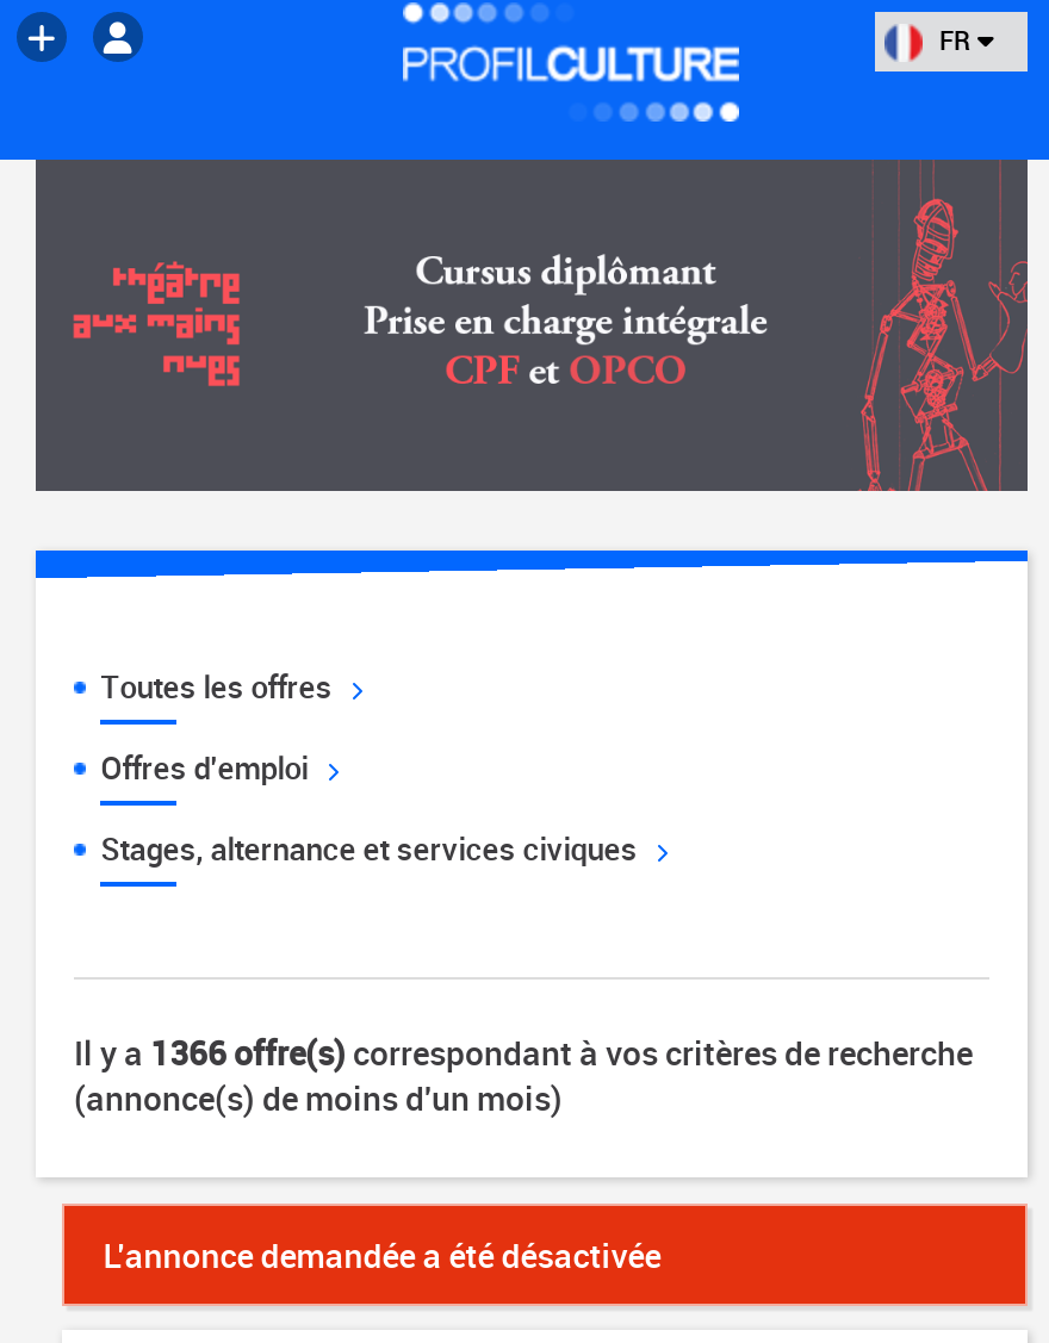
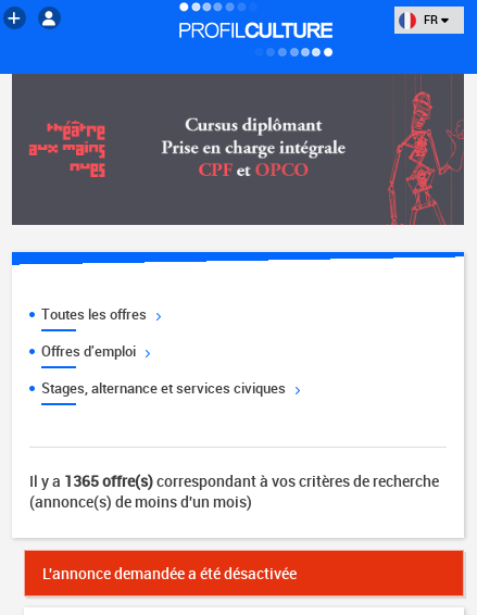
[74,1029,973,1074] Il y a 1366 offre(s) correspondant à vos critères de recherche -> [29,470,439,491] Il y a 1365 offre(s) correspondant à vos critères de recherche

